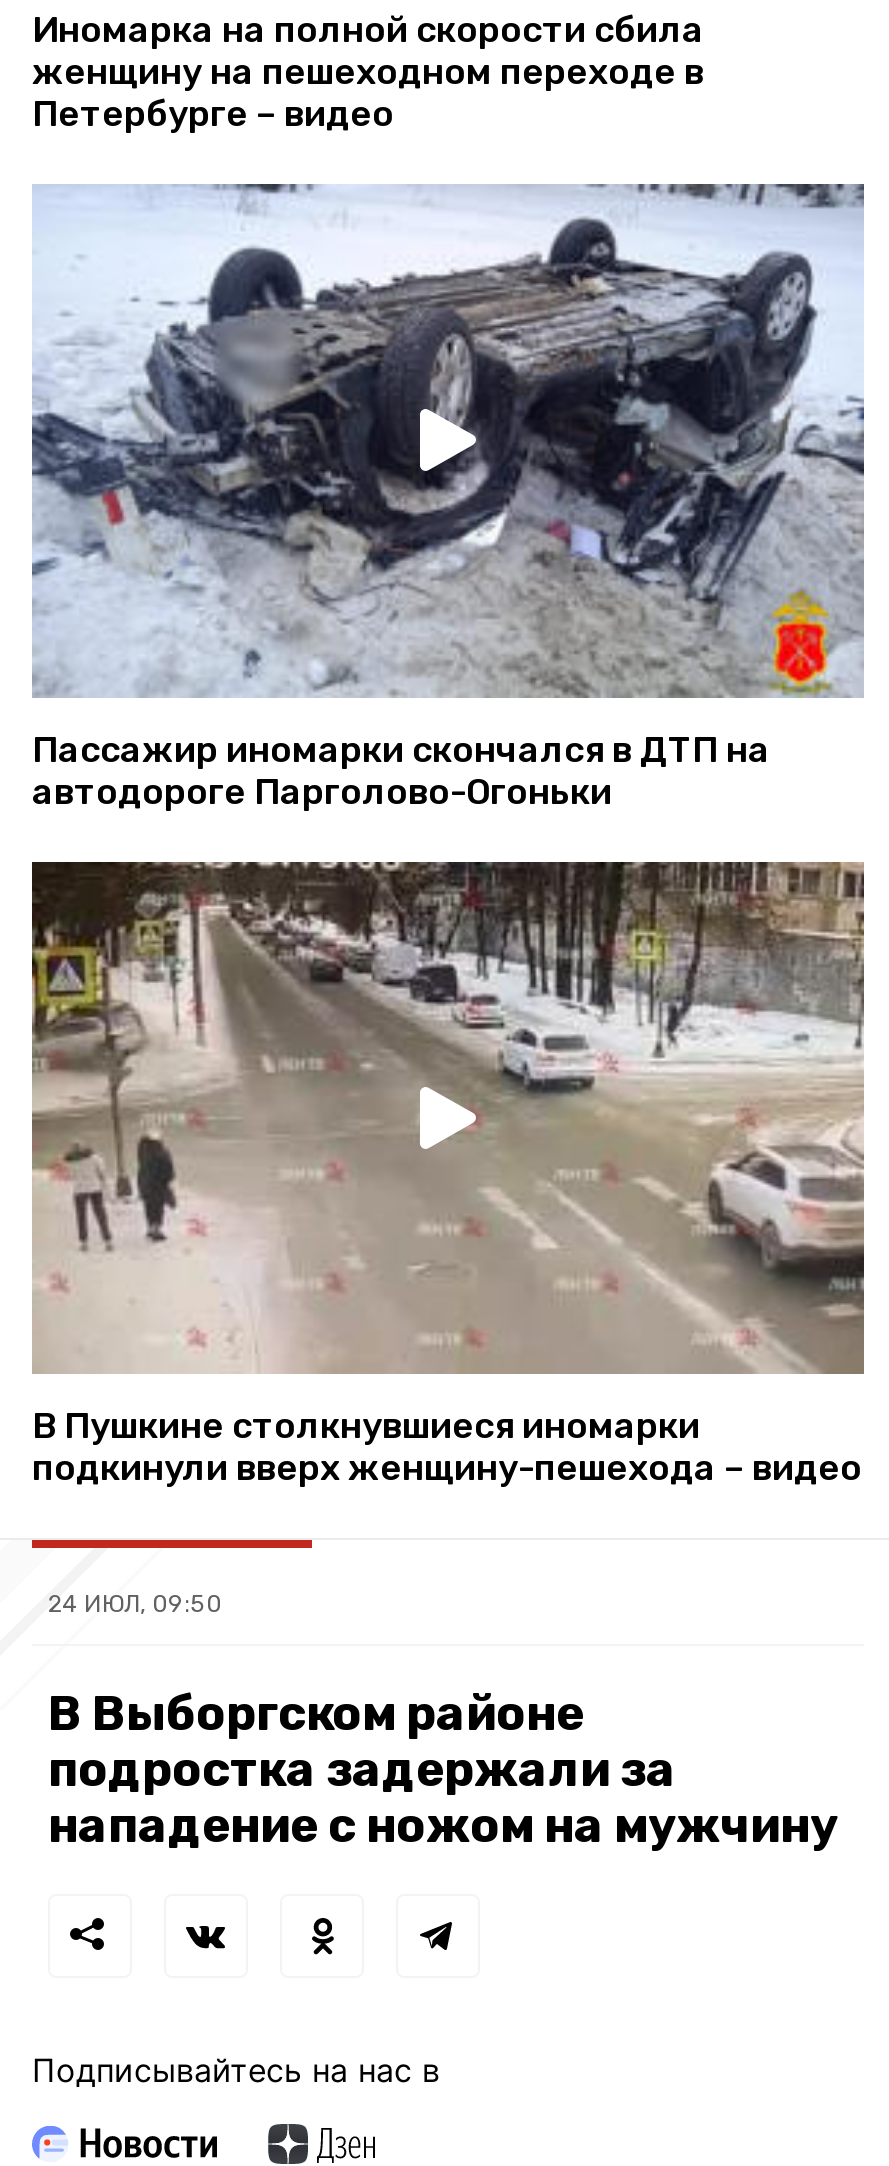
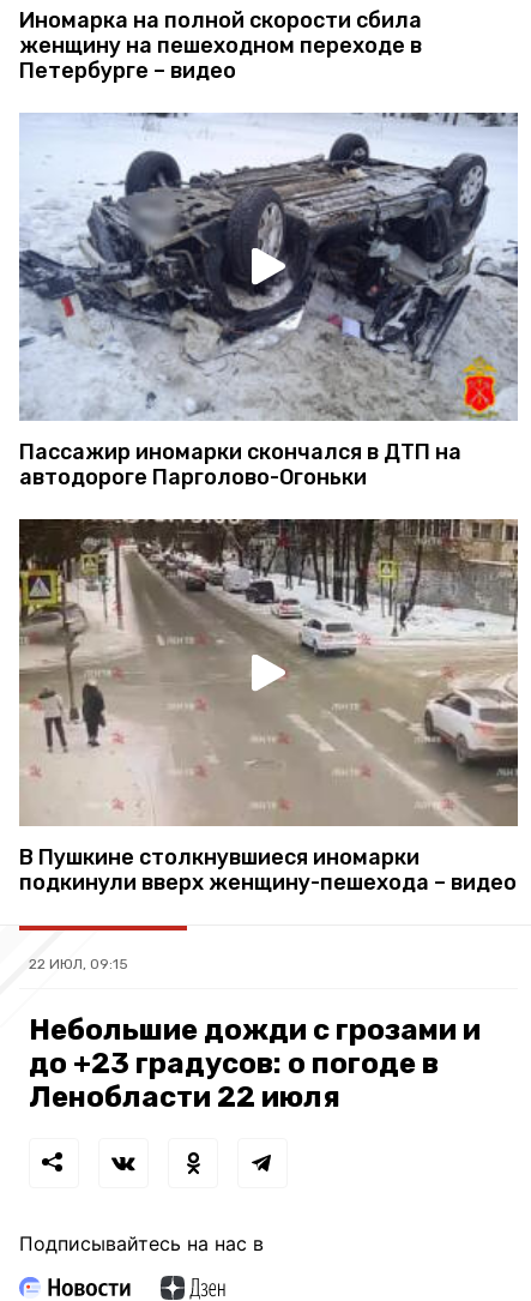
[48,1590,222,1618] 24 ИЮЛ, 09:50 -> [29,956,128,972] 22 ИЮЛ, 09:15
[48,1686,838,1854] В Выборгском районе | подростка задержали за | нападение с ножом на мужчину -> [29,1013,481,1114] Небольшие дожди с грозами и | до +23 градусов: о погоде в | Ленобласти 22 июля

